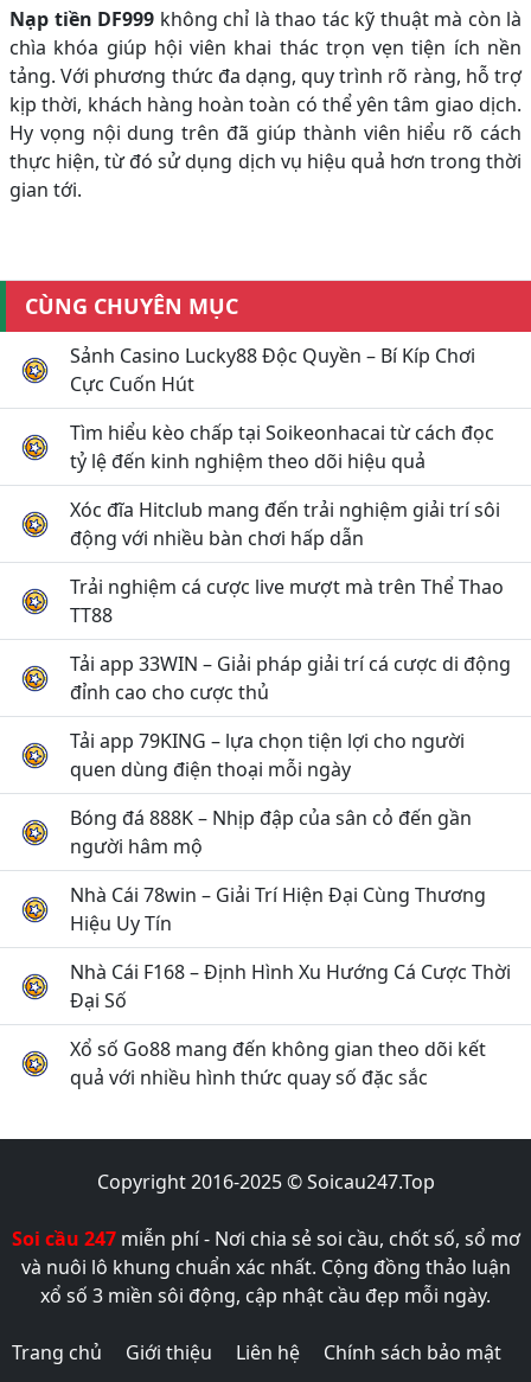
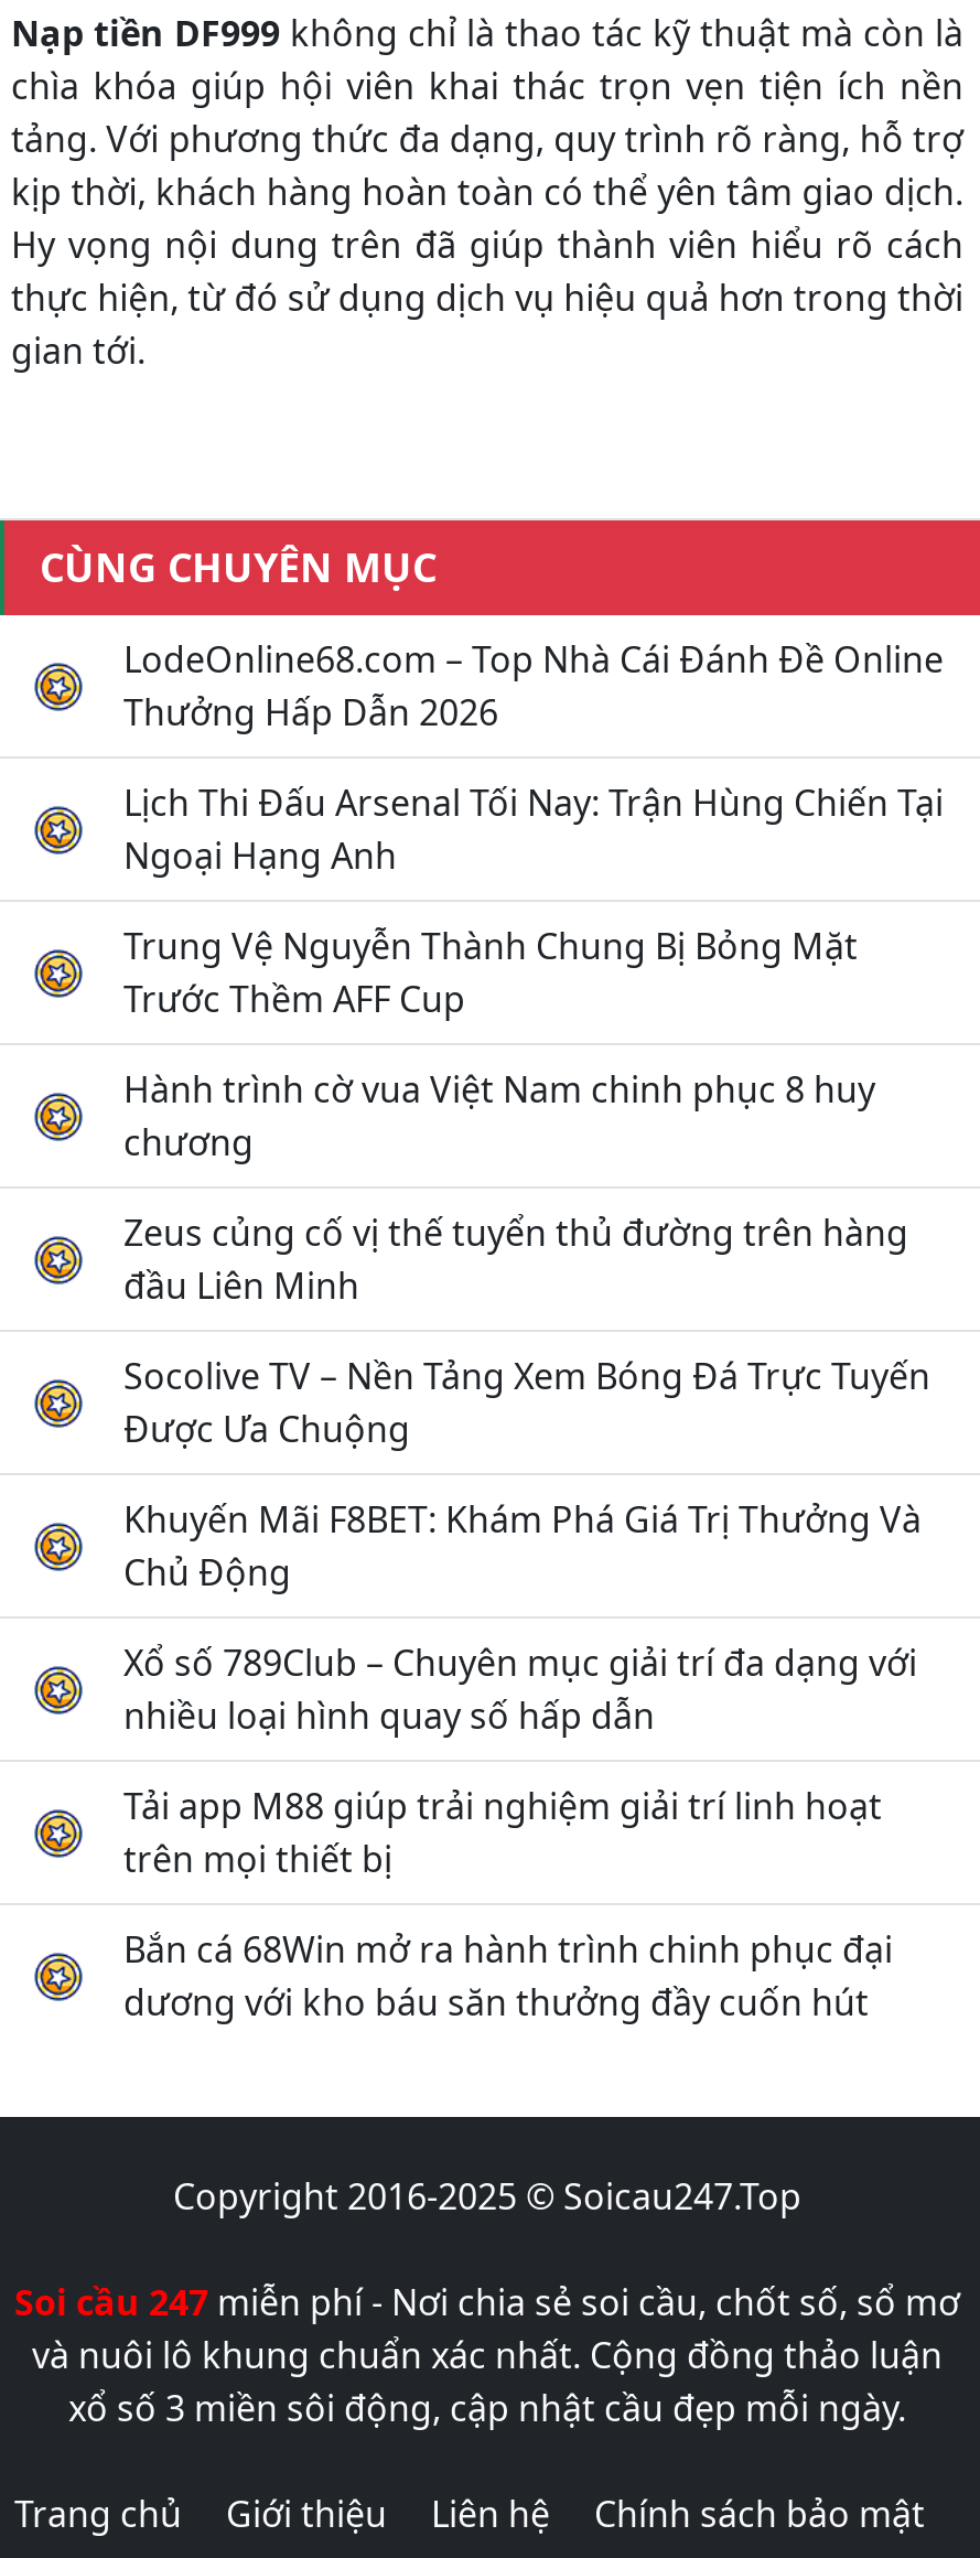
[70,343,475,397] Sảnh Casino Lucky88 Độc Quyền – Bí Kíp Chơi | Cực Cuốn Hút -> [123,635,944,737] LodeOnline68.com – Top Nhà Cái Đánh Đề Online | Thưởng Hấp Dẫn 2026
[70,420,494,474] Tìm hiểu kèo chấp tại Soikeonhacai từ cách đọc | tỷ lệ đến kinh nghiệm theo dõi hiệu quả -> [123,779,944,880] Lịch Thi Đấu Arsenal Tối Nay: Trận Hùng Chiến Tại | Ngoại Hạng Anh
[70,497,500,551] Xóc đĩa Hitclub mang đến trải nghiệm giải trí sôi | động với nhiều bàn chơi hấp dẫn -> [123,922,858,1023] Trung Vệ Nguyễn Thành Chung Bị Bỏng Mặt | Trước Thềm AFF Cup
[70,574,504,628] Trải nghiệm cá cược live mượt mà trên Thể Thao | TT88 -> [123,1065,875,1167] Hành trình cờ vua Việt Nam chinh phục 8 huy | chương
[70,651,511,705] Tải app 33WIN – Giải pháp giải trí cá cược di động | đỉnh cao cho cược thủ -> [123,1209,908,1310] Zeus củng cố vị thế tuyển thủ đường trên hàng | đầu Liên Minh
[70,728,465,782] Tải app 79KING – lựa chọn tiện lợi cho người | quen dùng điện thoại mỗi ngày -> [123,1352,930,1453] Socolive TV – Nền Tảng Xem Bóng Đá Trực Tuyến | Được Ưa Chuộng
[70,805,472,859] Bóng đá 888K – Nhịp đập của sân cỏ đến gần | người hâm mộ -> [123,1495,922,1597] Khuyến Mãi F8BET: Khám Phá Giá Trị Thưởng Và | Chủ Động
[70,882,486,936] Nhà Cái 78win – Giải Trí Hiện Đại Cùng Thương | Hiệu Uy Tín -> [123,1639,917,1740] Xổ số 789Club – Chuyên mục giải trí đa dạng với | nhiều loại hình quay số hấp dẫn
[70,959,511,1014] Nhà Cái F168 – Định Hình Xu Hướng Cá Cược Thời | Đại Số -> [123,1782,882,1883] Tải app M88 giúp trải nghiệm giải trí linh hoạt | trên mọi thiết bị
[70,1036,486,1091] Xổ số Go88 mang đến không gian theo dõi kết | quả với nhiều hình thức quay số đặc sắc -> [123,1925,893,2027] Bắn cá 68Win mở ra hành trình chinh phục đại | dương với kho báu săn thưởng đầy cuốn hút

